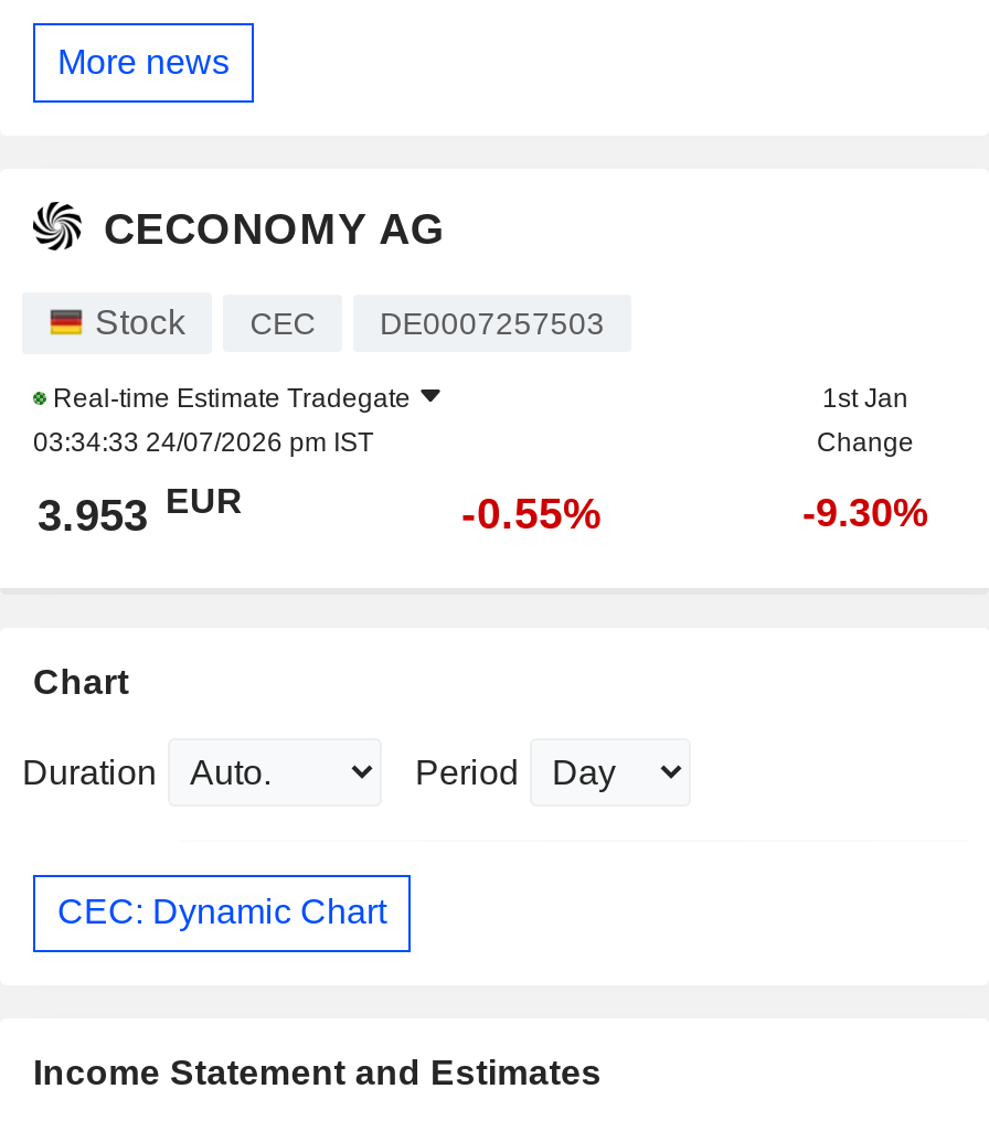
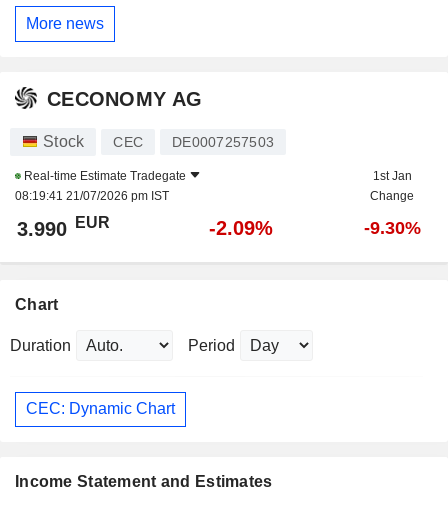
[33,426,373,457] 03:34:33 24/07/2026 pm IST -> [15,189,169,203] 08:19:41 21/07/2026 pm IST
[38,482,243,539] 3.953 EUR -> [17,214,110,240] 3.990 EUR
[461,488,603,536] -0.55% -> [209,217,273,239] -2.09%

